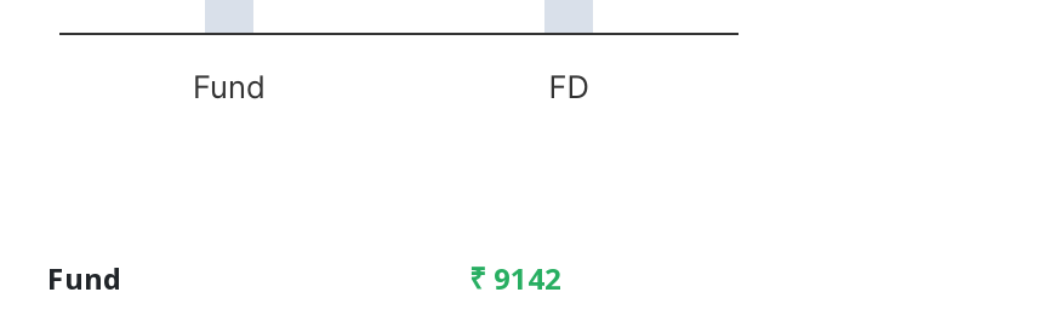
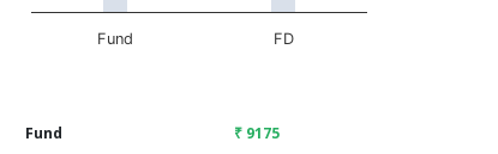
[469,258,561,299] ₹ 9142 -> [234,123,280,143] ₹ 9175

